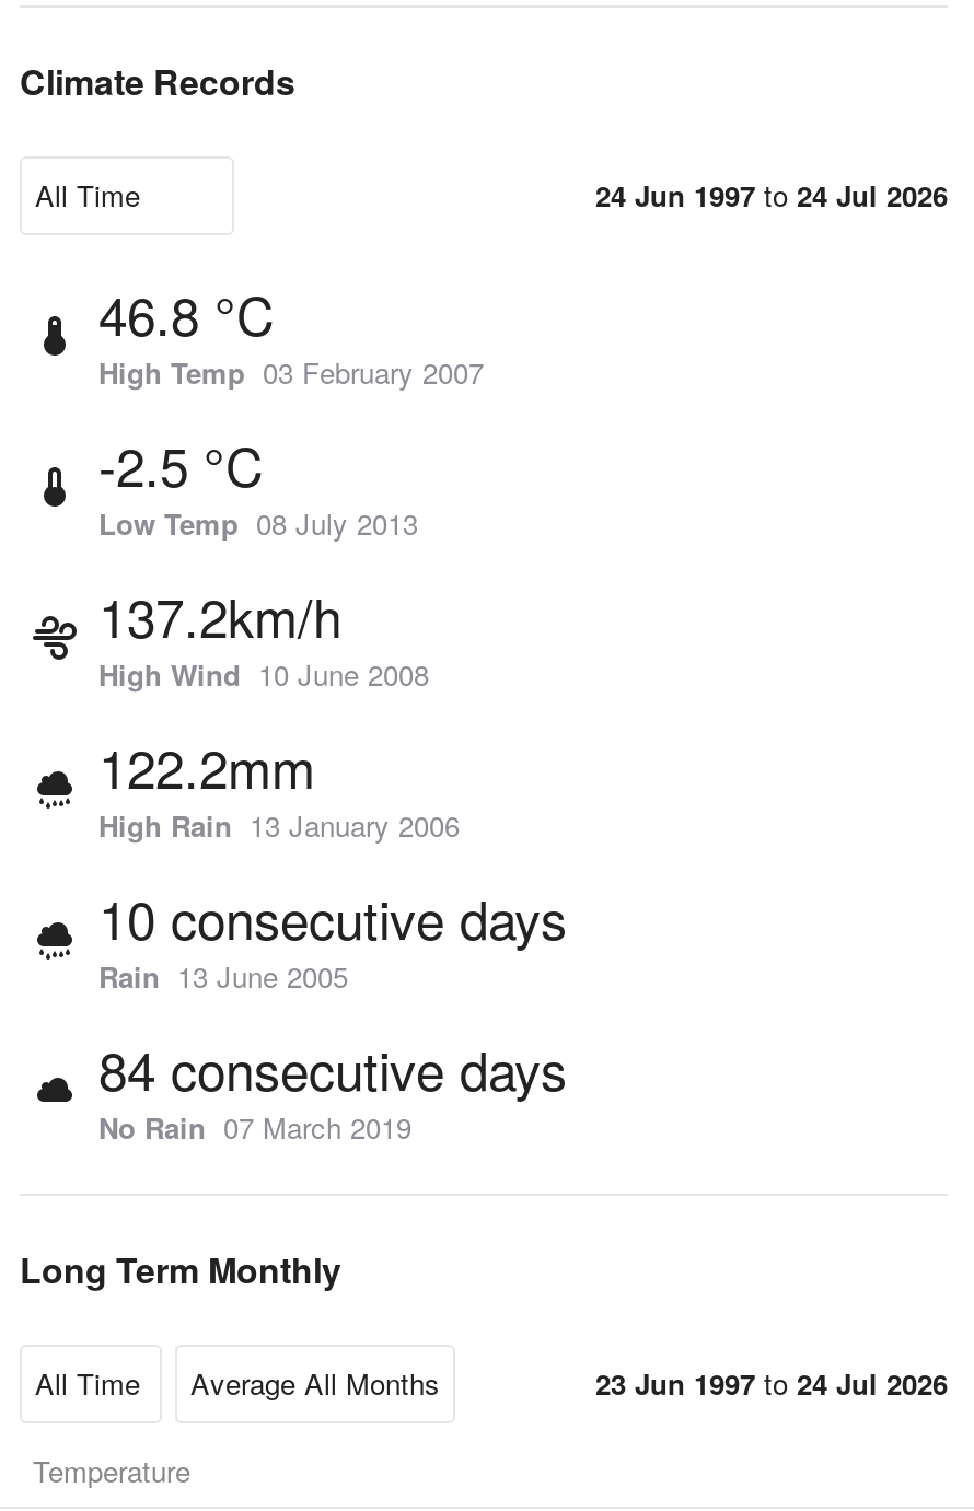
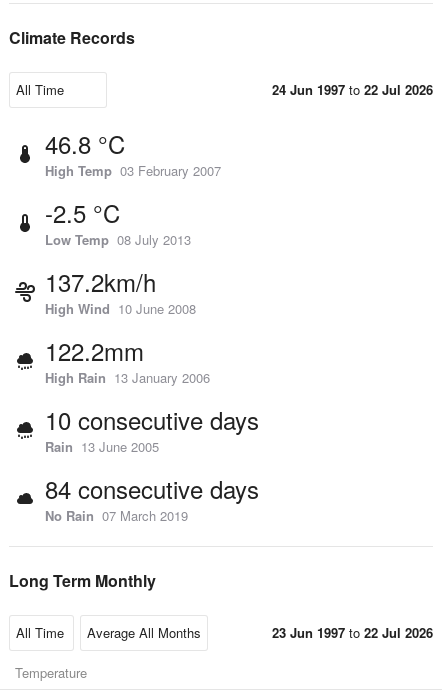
[595,174,948,216] 24 Jun 1997 to 24 Jul 2026 -> [272,80,433,99] 24 Jun 1997 to 22 Jul 2026
[595,1362,948,1404] 23 Jun 1997 to 24 Jul 2026 -> [272,623,433,642] 23 Jun 1997 to 22 Jul 2026

